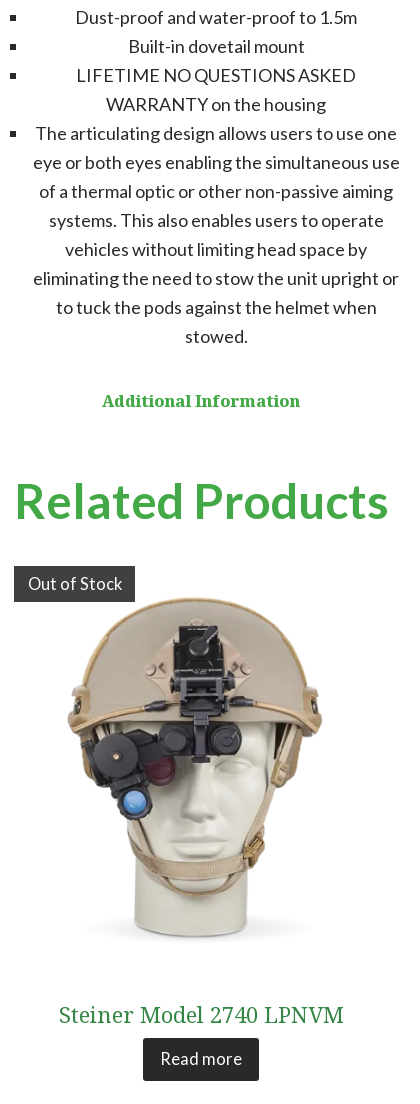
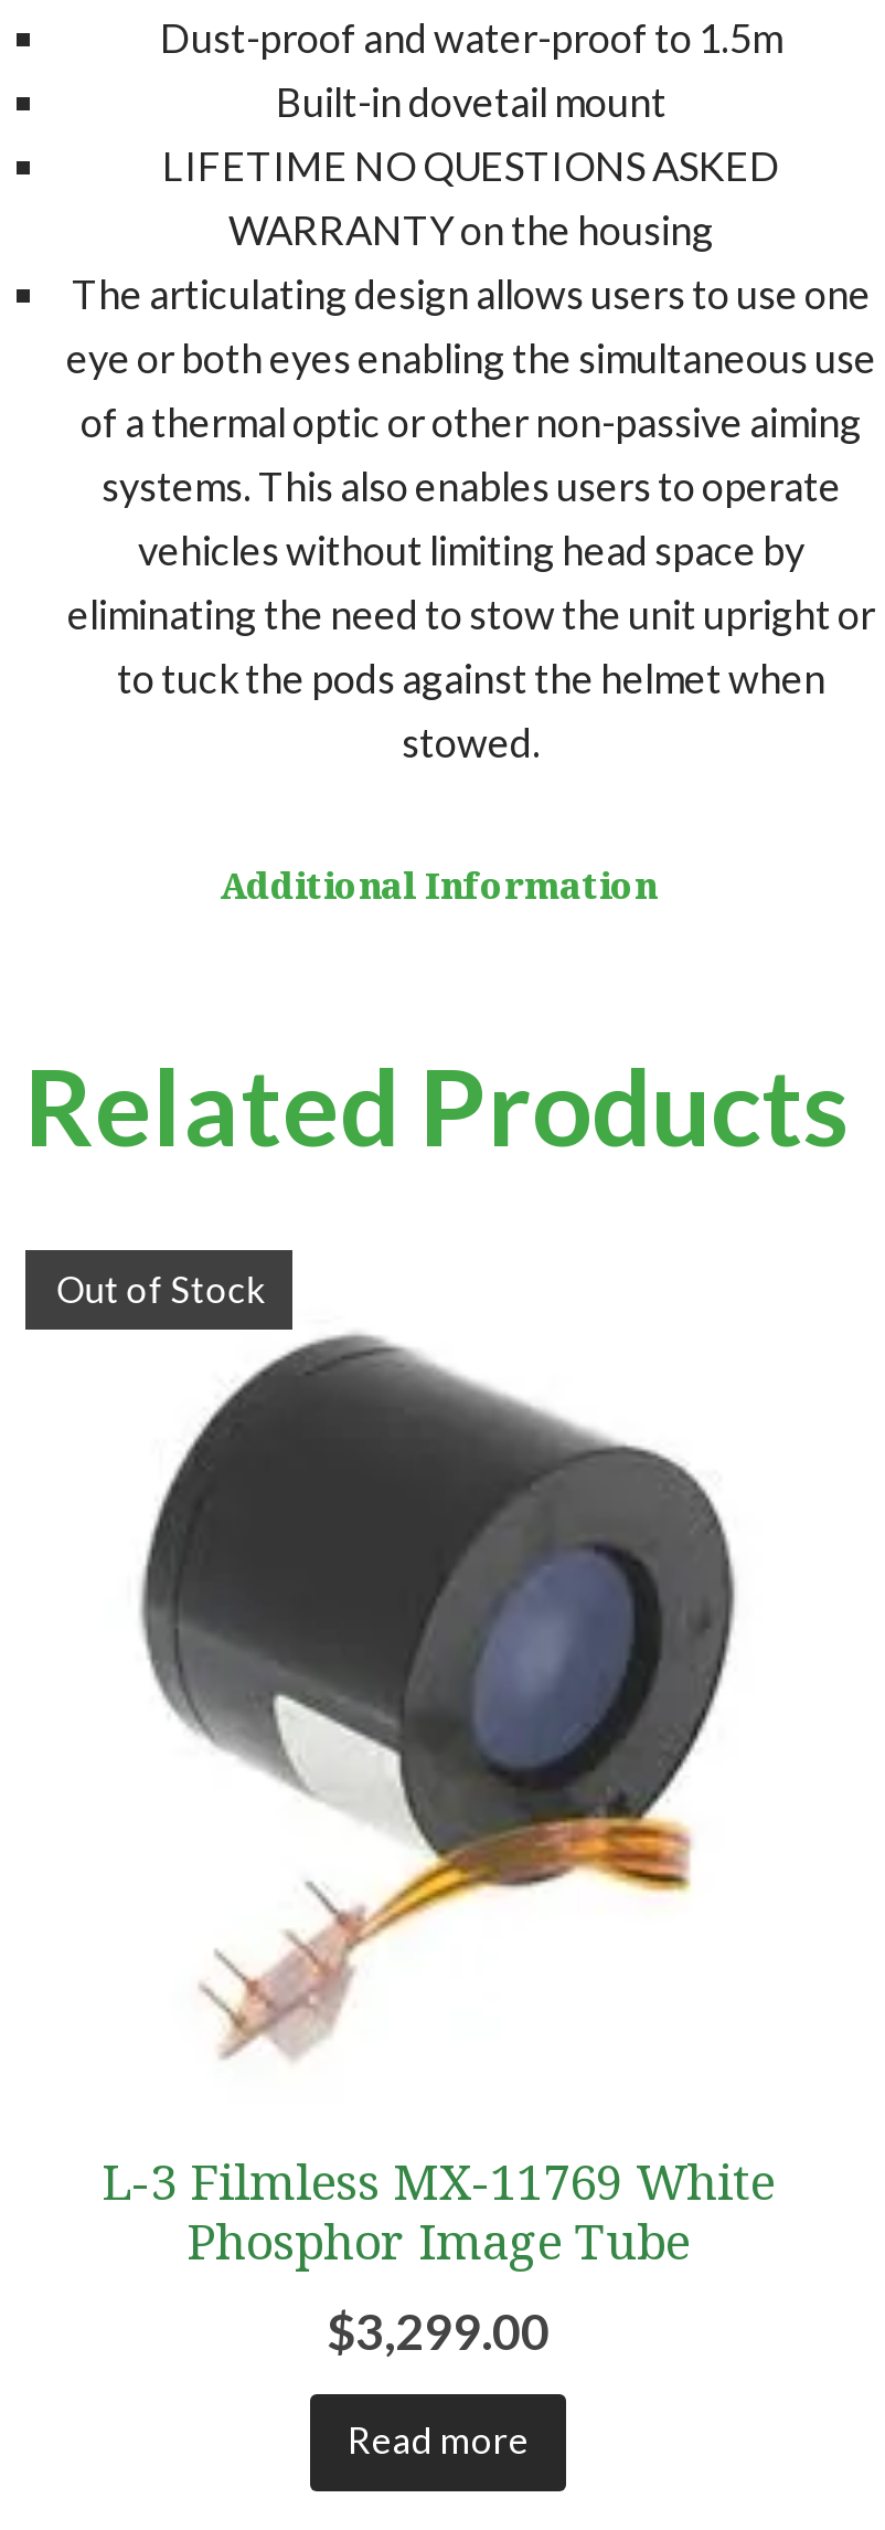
[68,597,332,919] [image] -> [138,1332,738,2072] [image]
[58,999,343,1029] Steiner Model 2740 LPNVM -> [102,2147,775,2361] L-3 Filmless MX-11769 White | Phosphor Image Tube | $3,299.00

